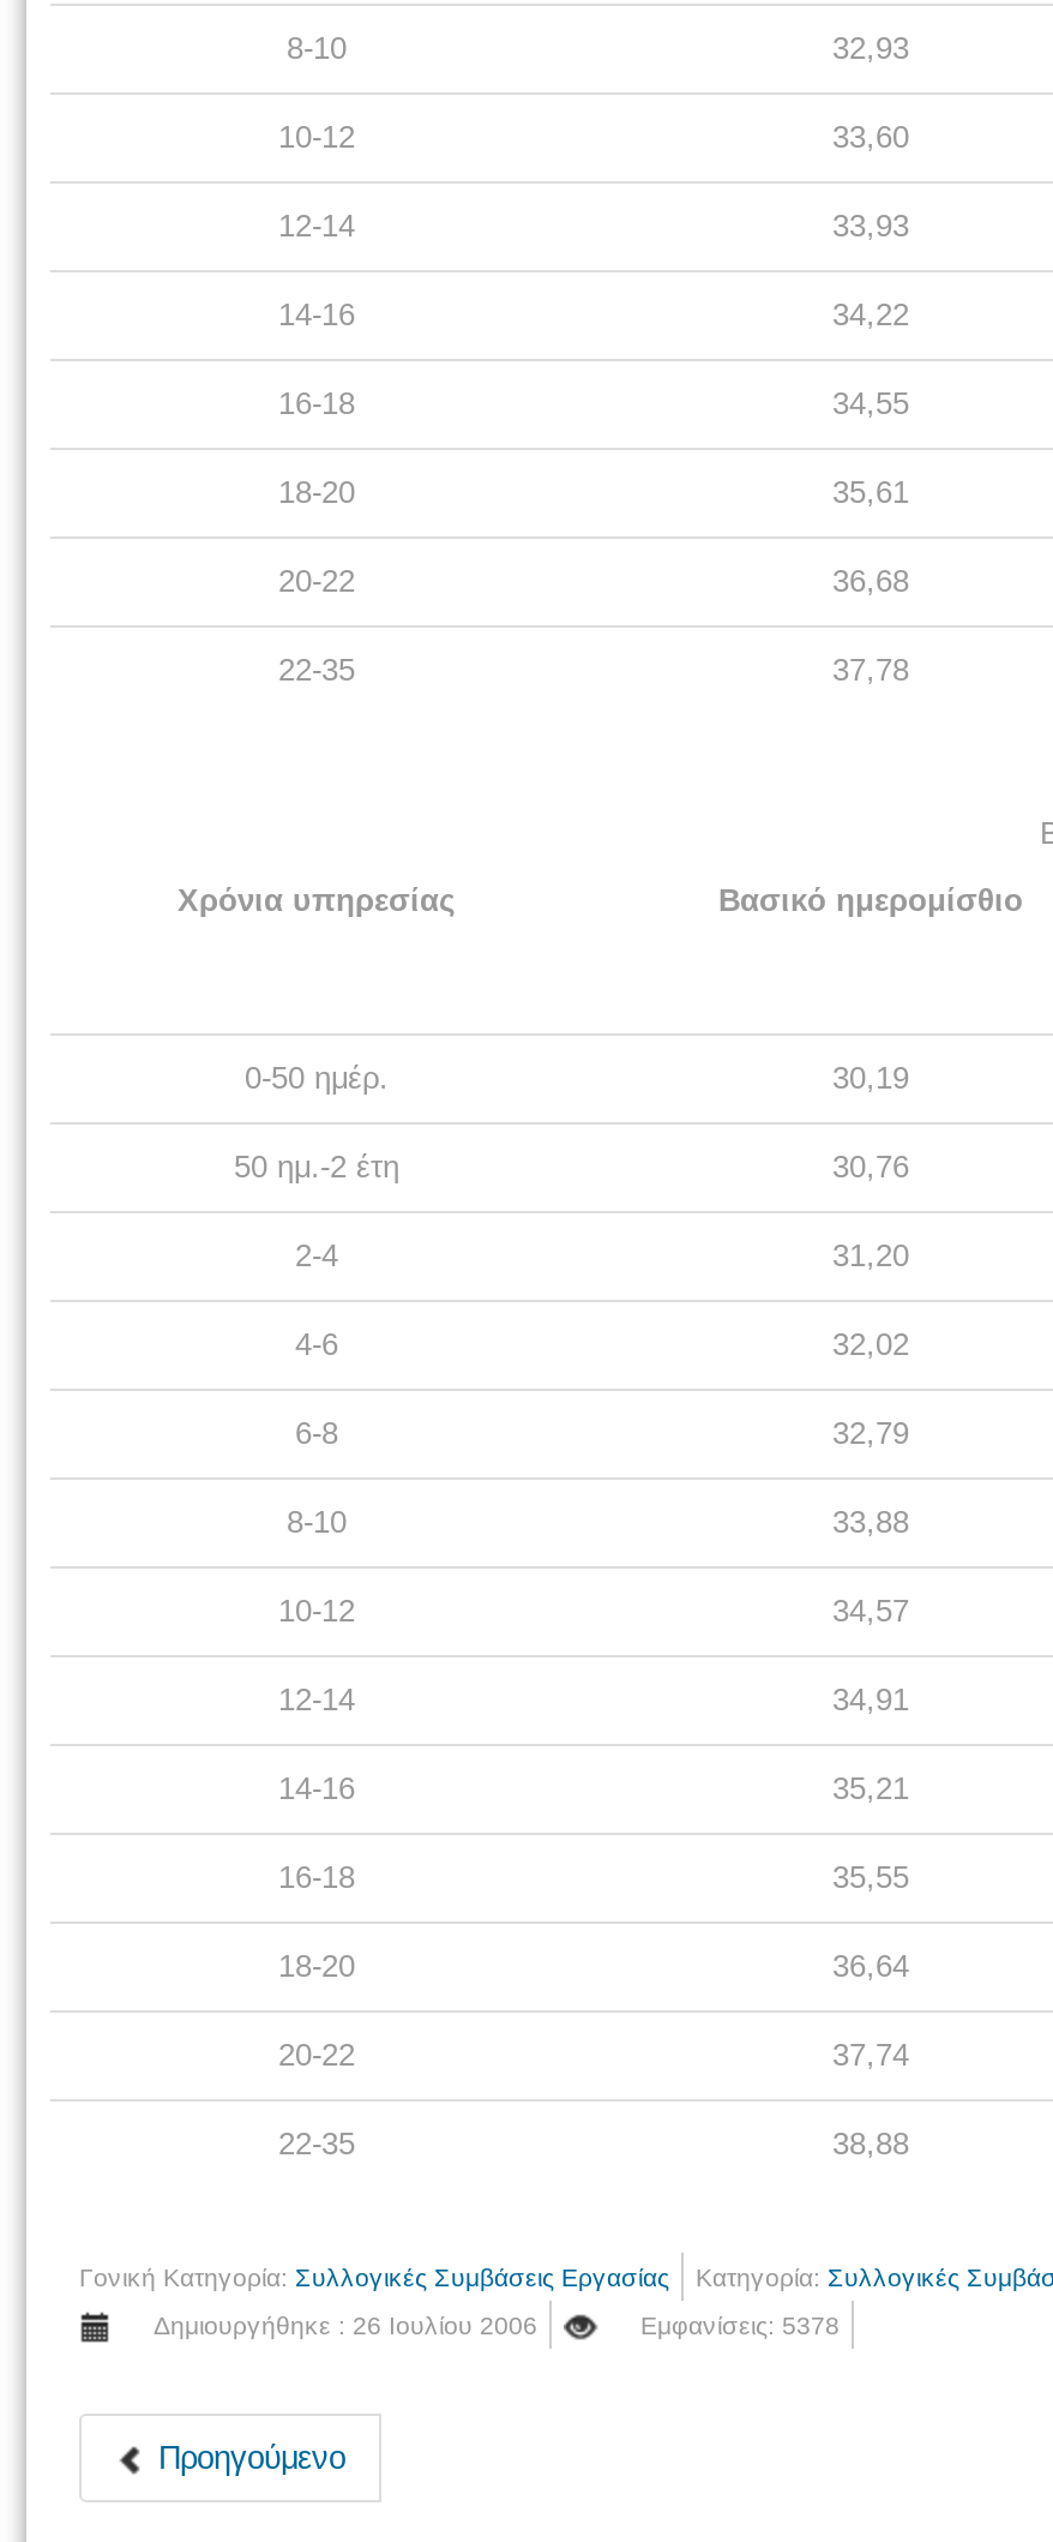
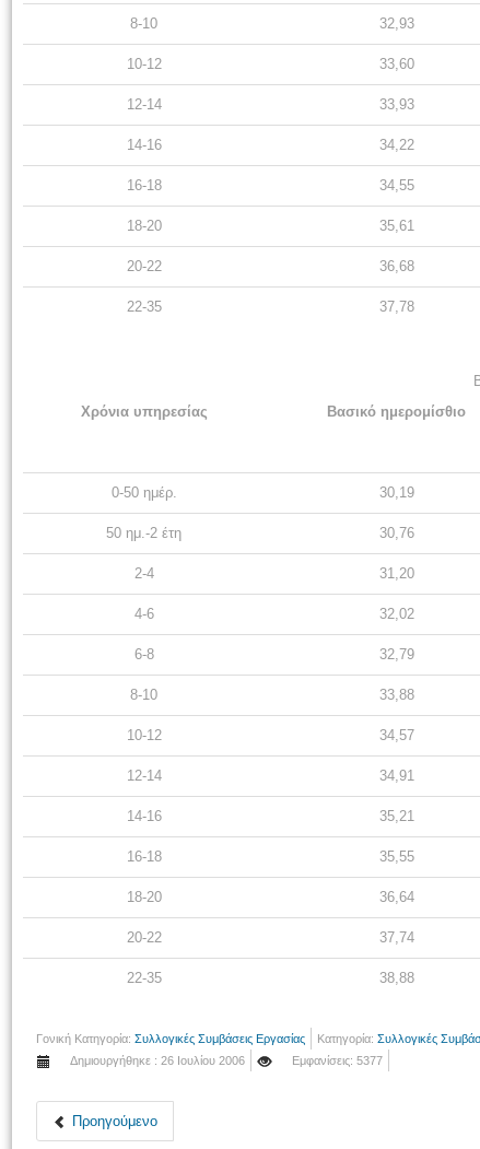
[640,2310,840,2339] Εμφανίσεις: 5378 -> [292,1054,383,1067] Εμφανίσεις: 5377

